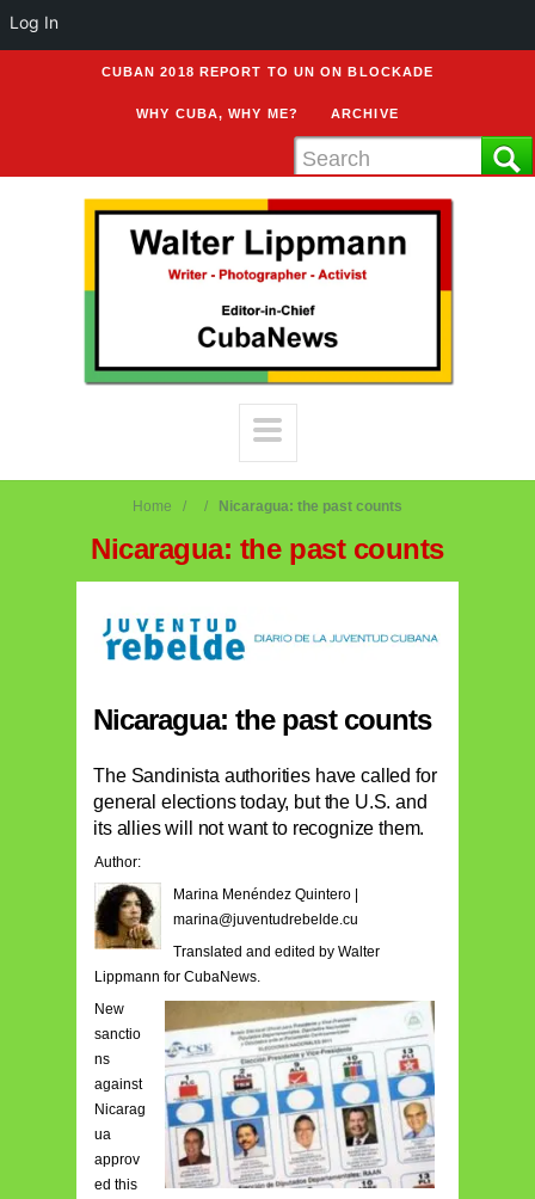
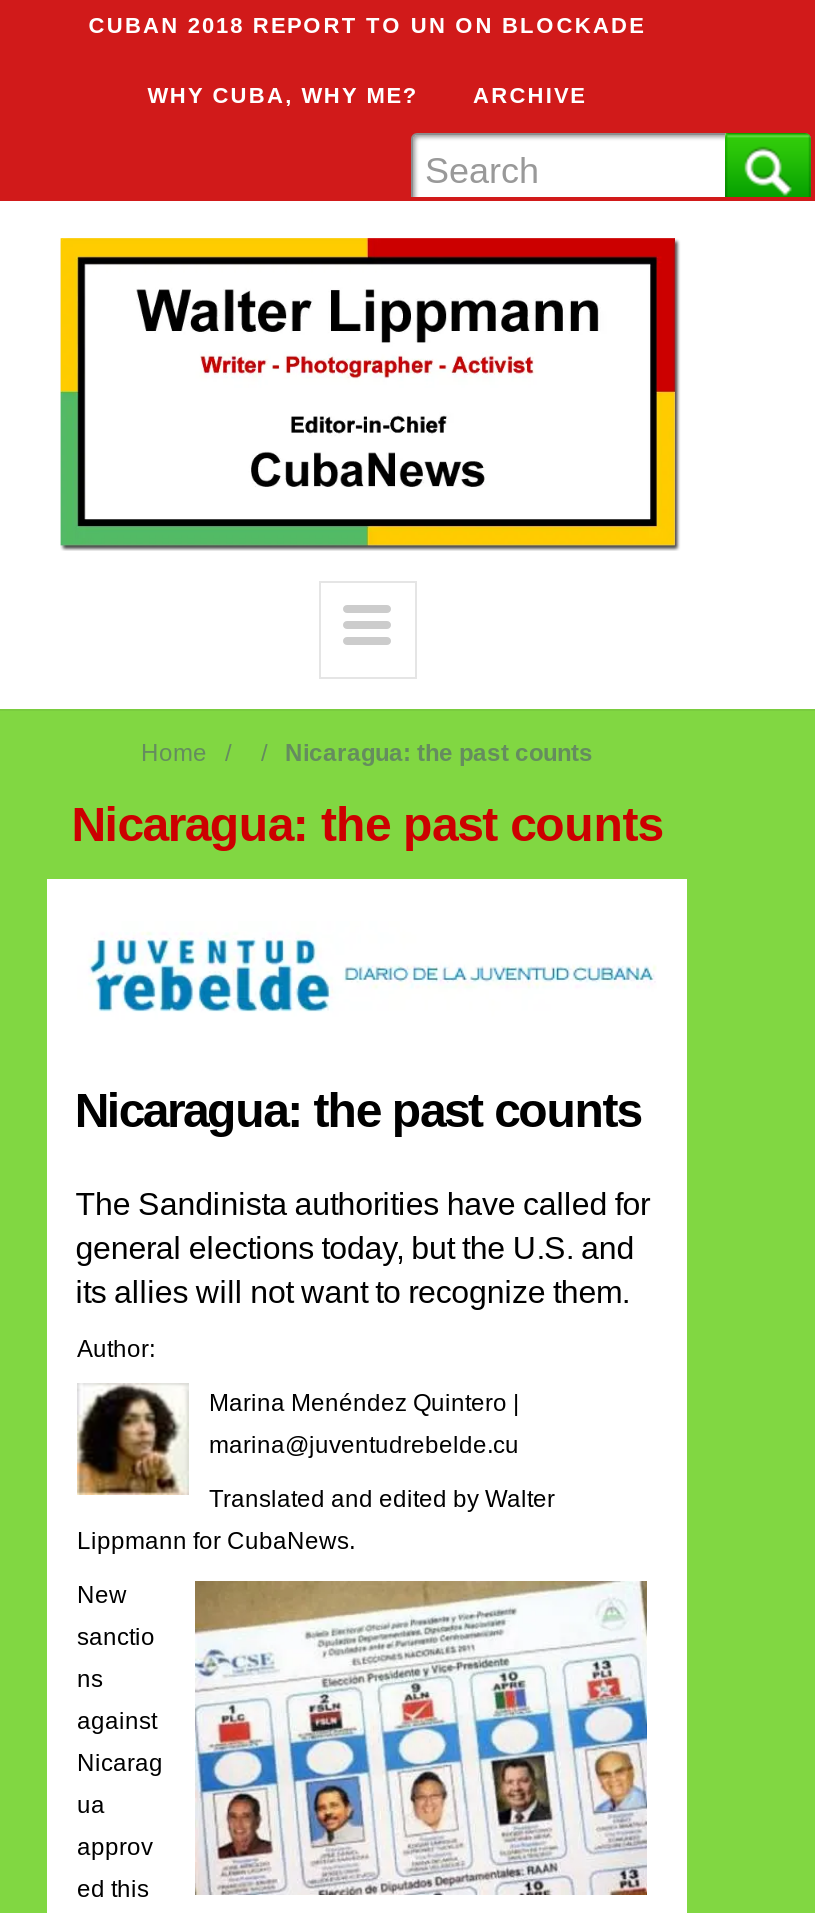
[10,12,59,32] Log In -> none

